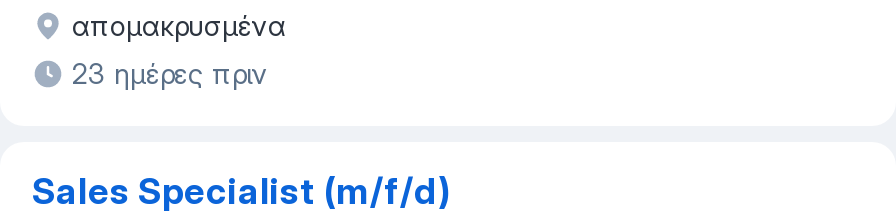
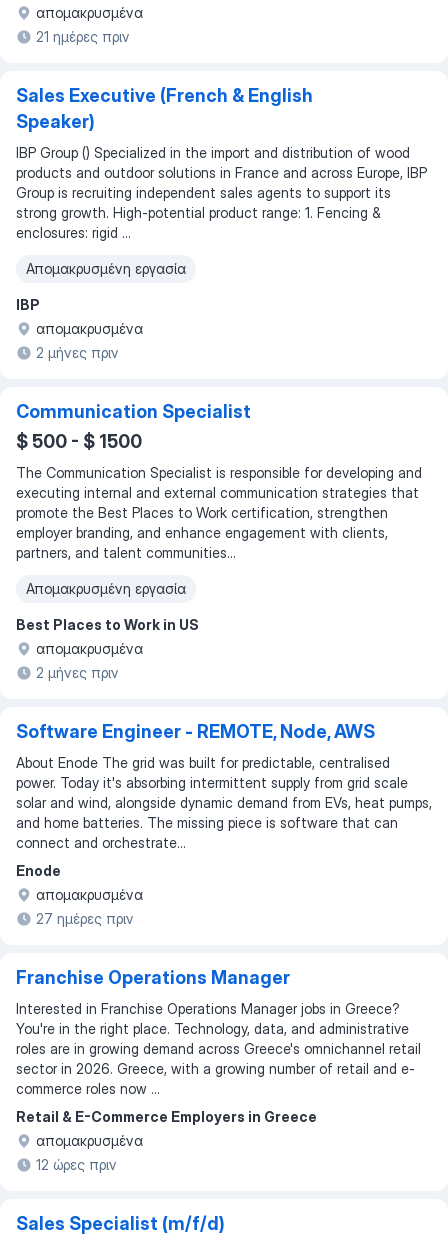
[72,56,268,90] 23 ημέρες πριν -> [16,28,432,1173] 21 ημέρες πριν | Sales Executive (French & English | Speaker) | IBP Group () Specialized in the import and distribution of wood | products and outdoor solutions in France and across Europe, IBP | Group is recruiting independent sales agents to support its | strong growth. High-potential product range: 1. Fencing & | enclosures: rigid ... | Απομακρυσμένη εργασία | IBP | απομακρυσμένα | 2 μήνες πριν | Communication Specialist | $ 500 - $ 1500 | The Communication Specialist is responsible for developing and | executing internal and external communication strategies that | promote the Best Places to Work certification, strengthen | employer branding, and enhance engagement with clients, | partners, and talent communities... | Απομακρυσμένη εργασία | Best Places to Work in US | απομακρυσμένα | 2 μήνες πριν | Software Engineer - REMOTE, Node, AWS | About Enode The grid was built for predictable, centralised | power. Today it's absorbing intermittent supply from grid scale | solar and wind, alongside dynamic demand from EVs, heat pumps, | and home batteries. The missing piece is software that can | connect and orchestrate... | Enode | απομακρυσμένα | 27 ημέρες πριν | Franchise Operations Manager | Interested in Franchise Operations Manager jobs in Greece? | You're in the right place. Technology, data, and administrative | roles are in growing demand across Greece's omnichannel retail | sector in 2026. Greece, with a growing number of retail and e- | commerce roles now ... | Retail & E-Commerce Employers in Greece | απομακρυσμένα | 12 ώρες πριν

